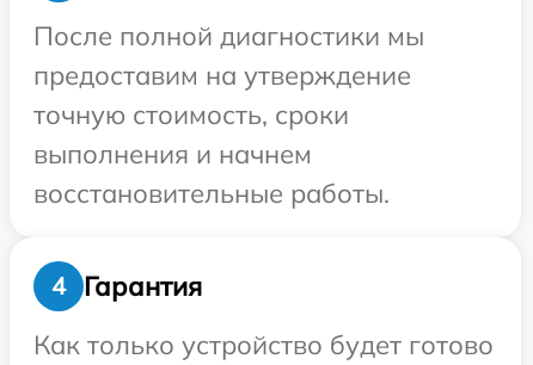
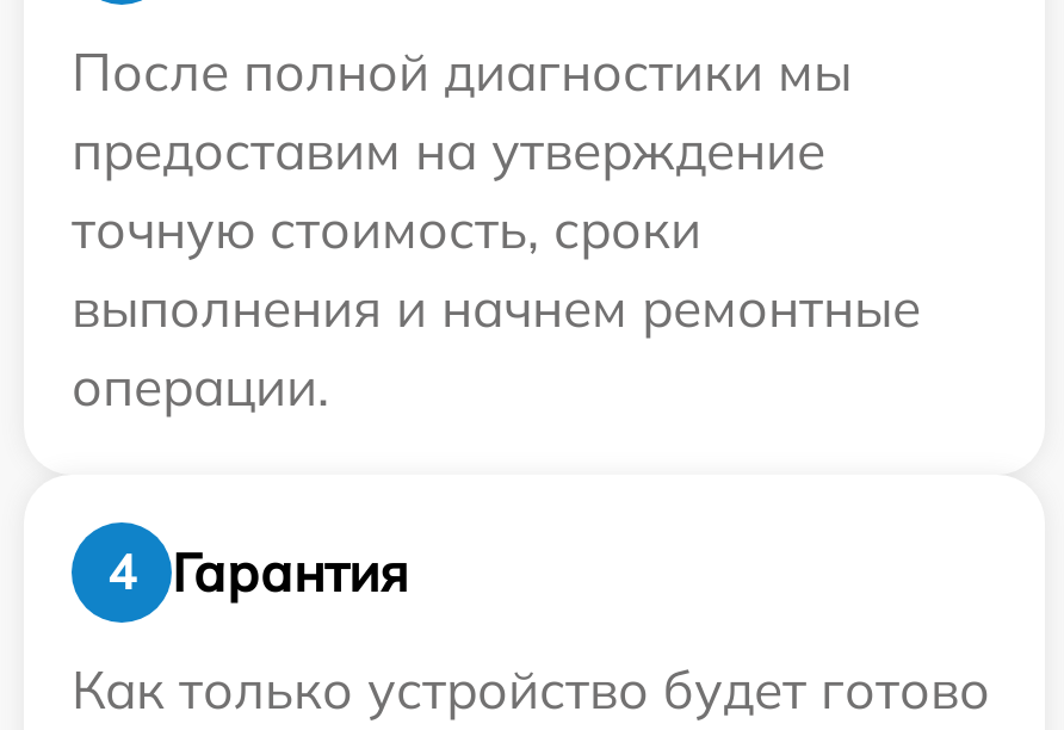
[33,138,390,210] выполнения и начнем | восстановительные работы. -> [72,275,921,421] выполнения и начнем ремонтные | операции.

